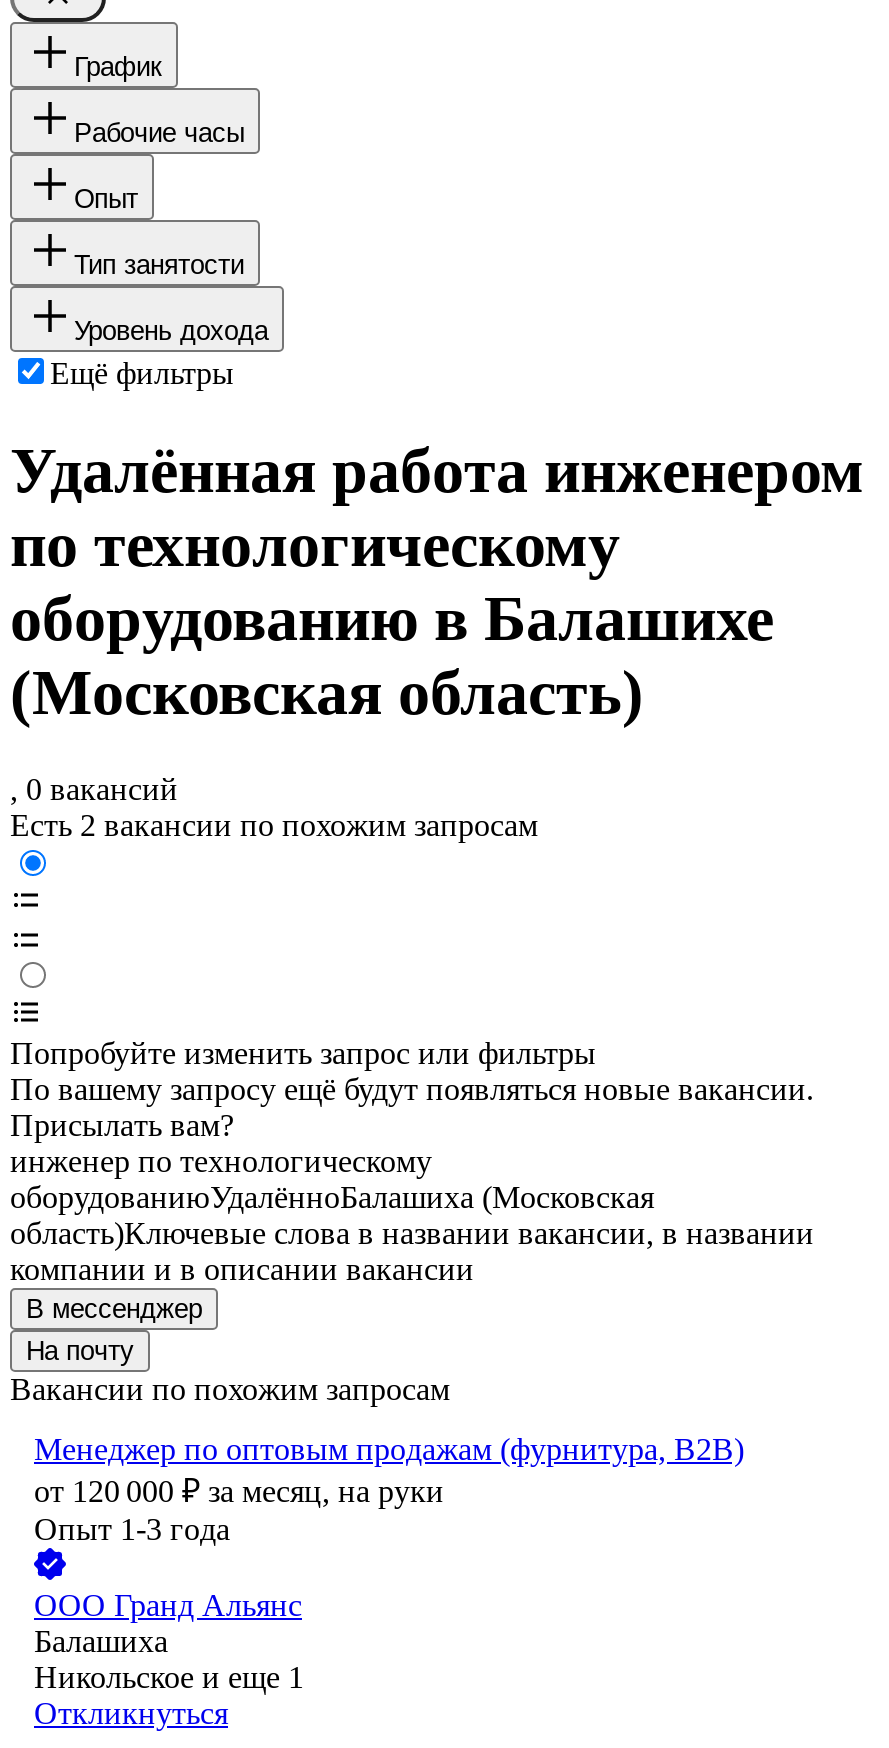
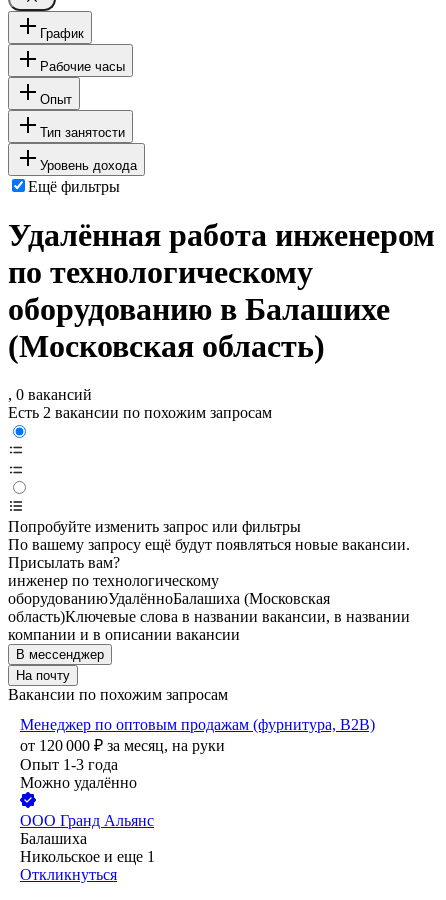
none -> [20,774,137,791] Можно удалённо

